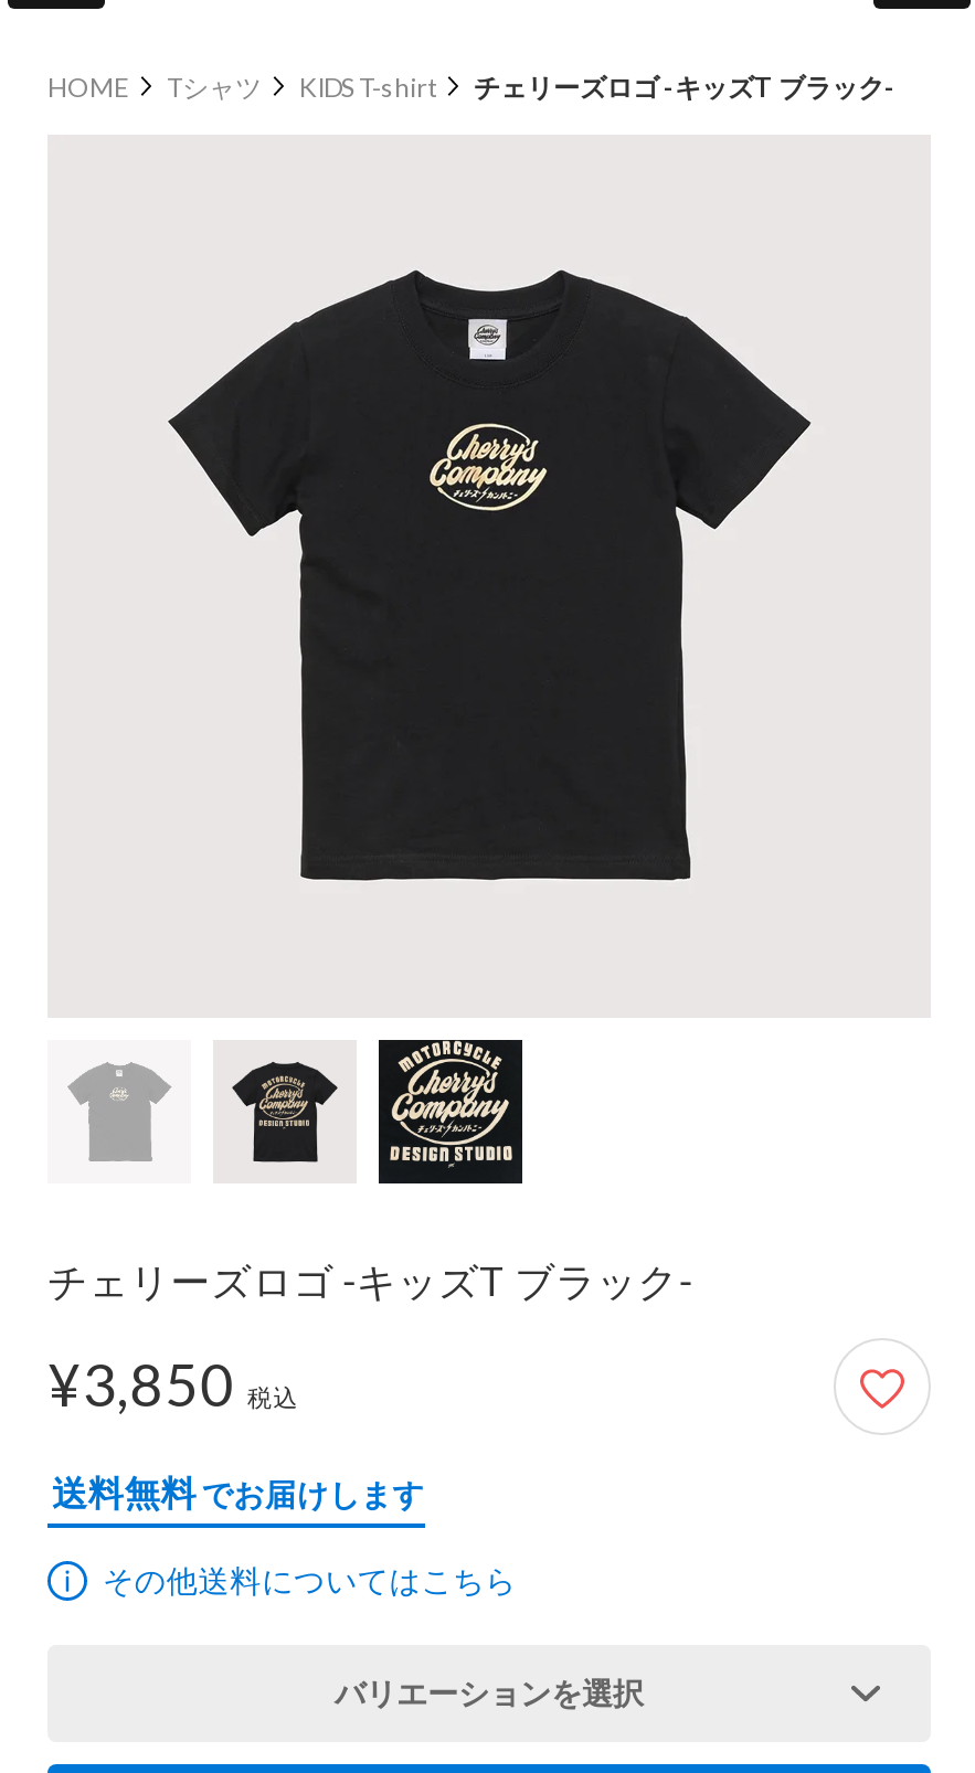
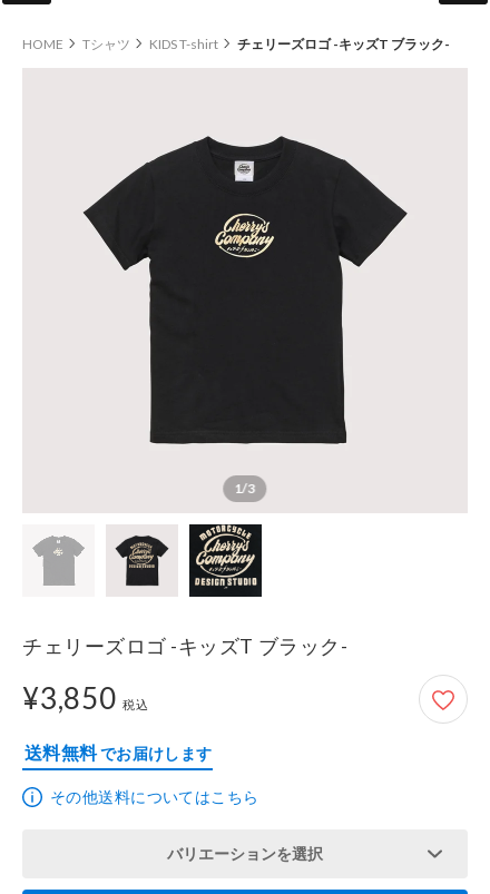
none -> [234,479,256,496] 1/3

